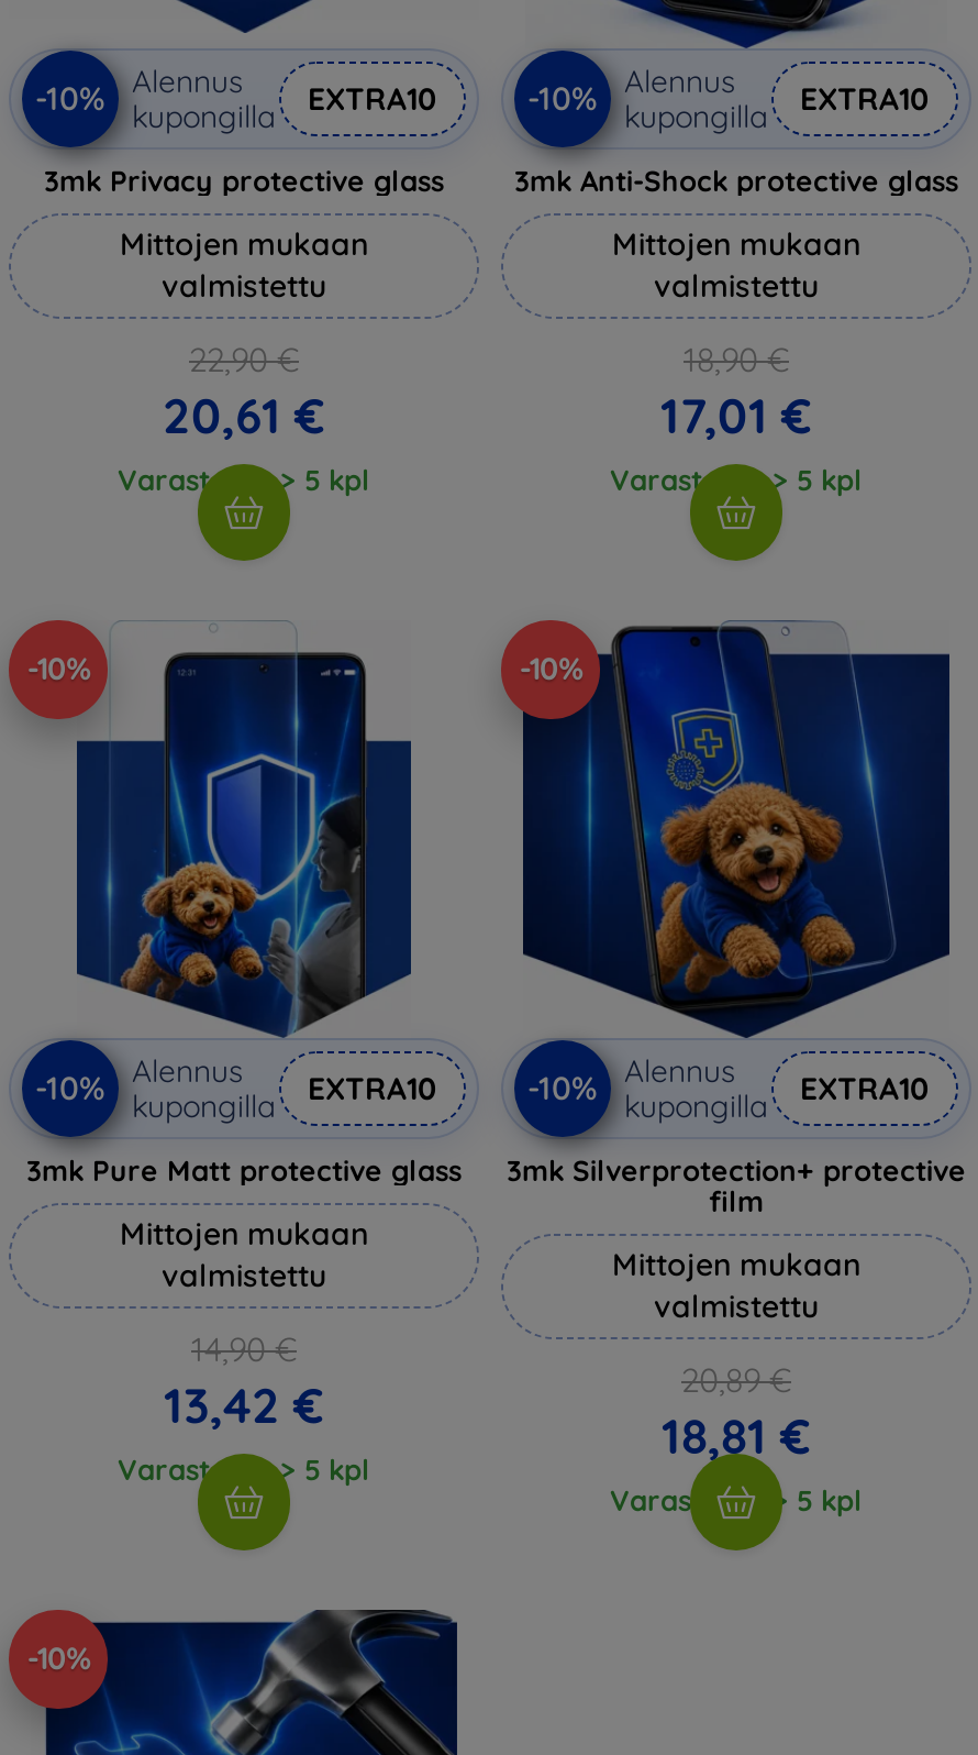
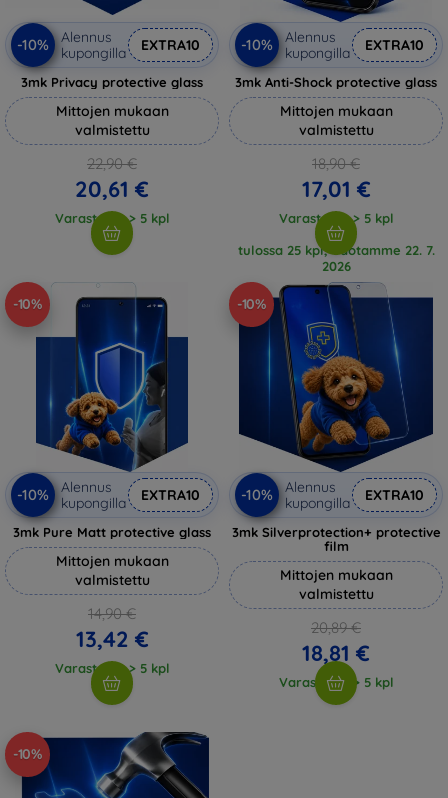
none -> [237,242,434,274] tulossa 25 kpl, odotamme 22. 7. | 2026

